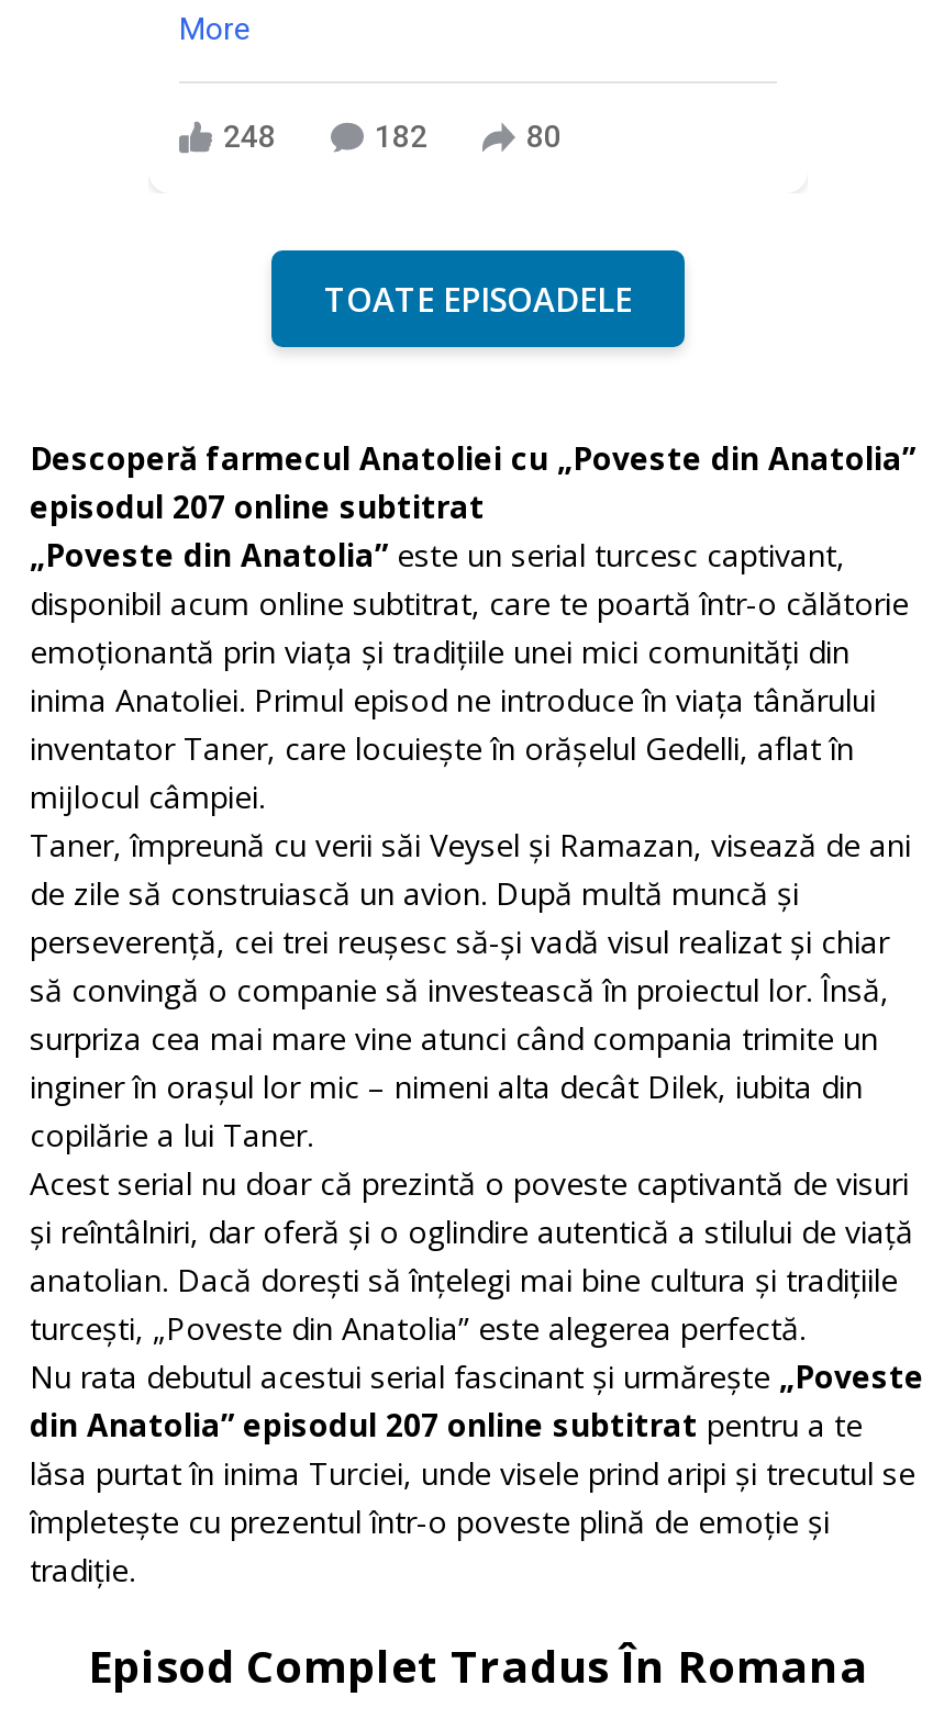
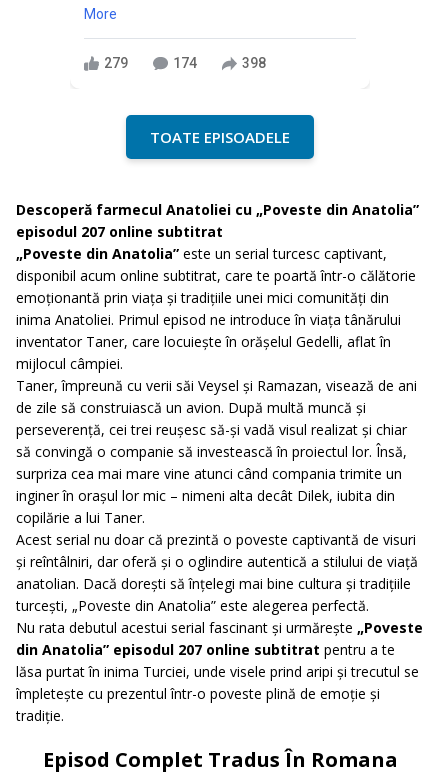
[223,119,276,154] 248 -> [104,55,128,71] 279
[375,119,427,154] 182 -> [173,55,197,71] 174
[526,119,562,154] 80 -> [242,55,266,71] 398

